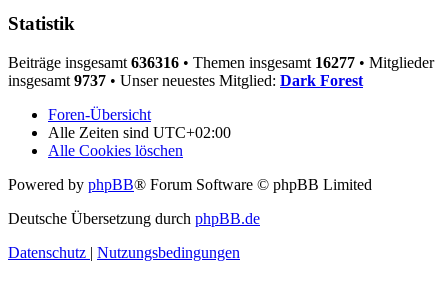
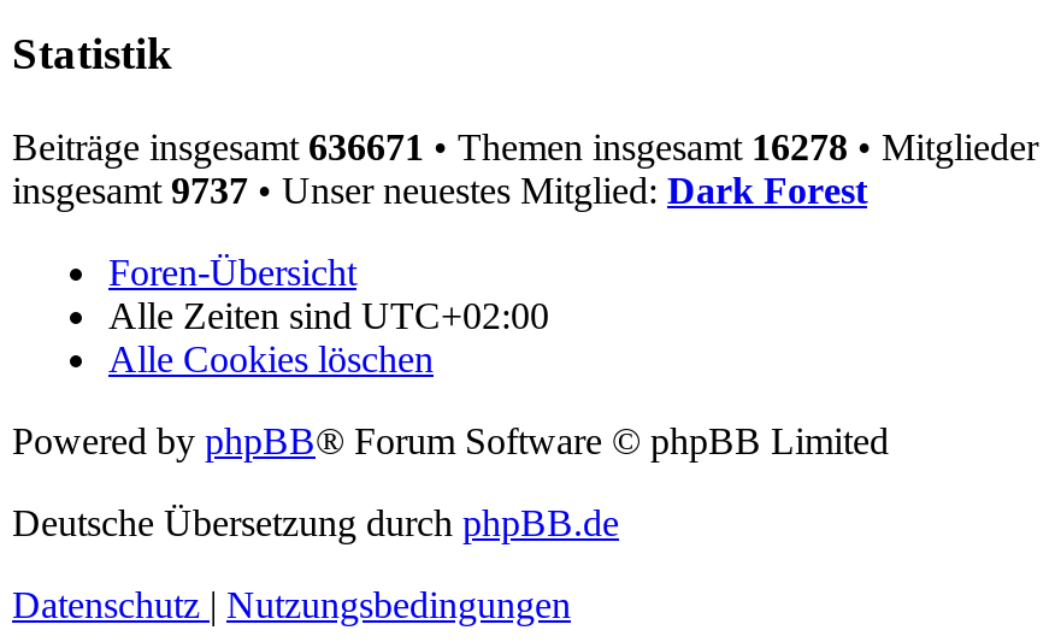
[8,53,434,70] Beiträge insgesamt 636316 • Themen insgesamt 16277 • Mitglieder -> [12,125,1038,166] Beiträge insgesamt 636671 • Themen insgesamt 16278 • Mitglieder

